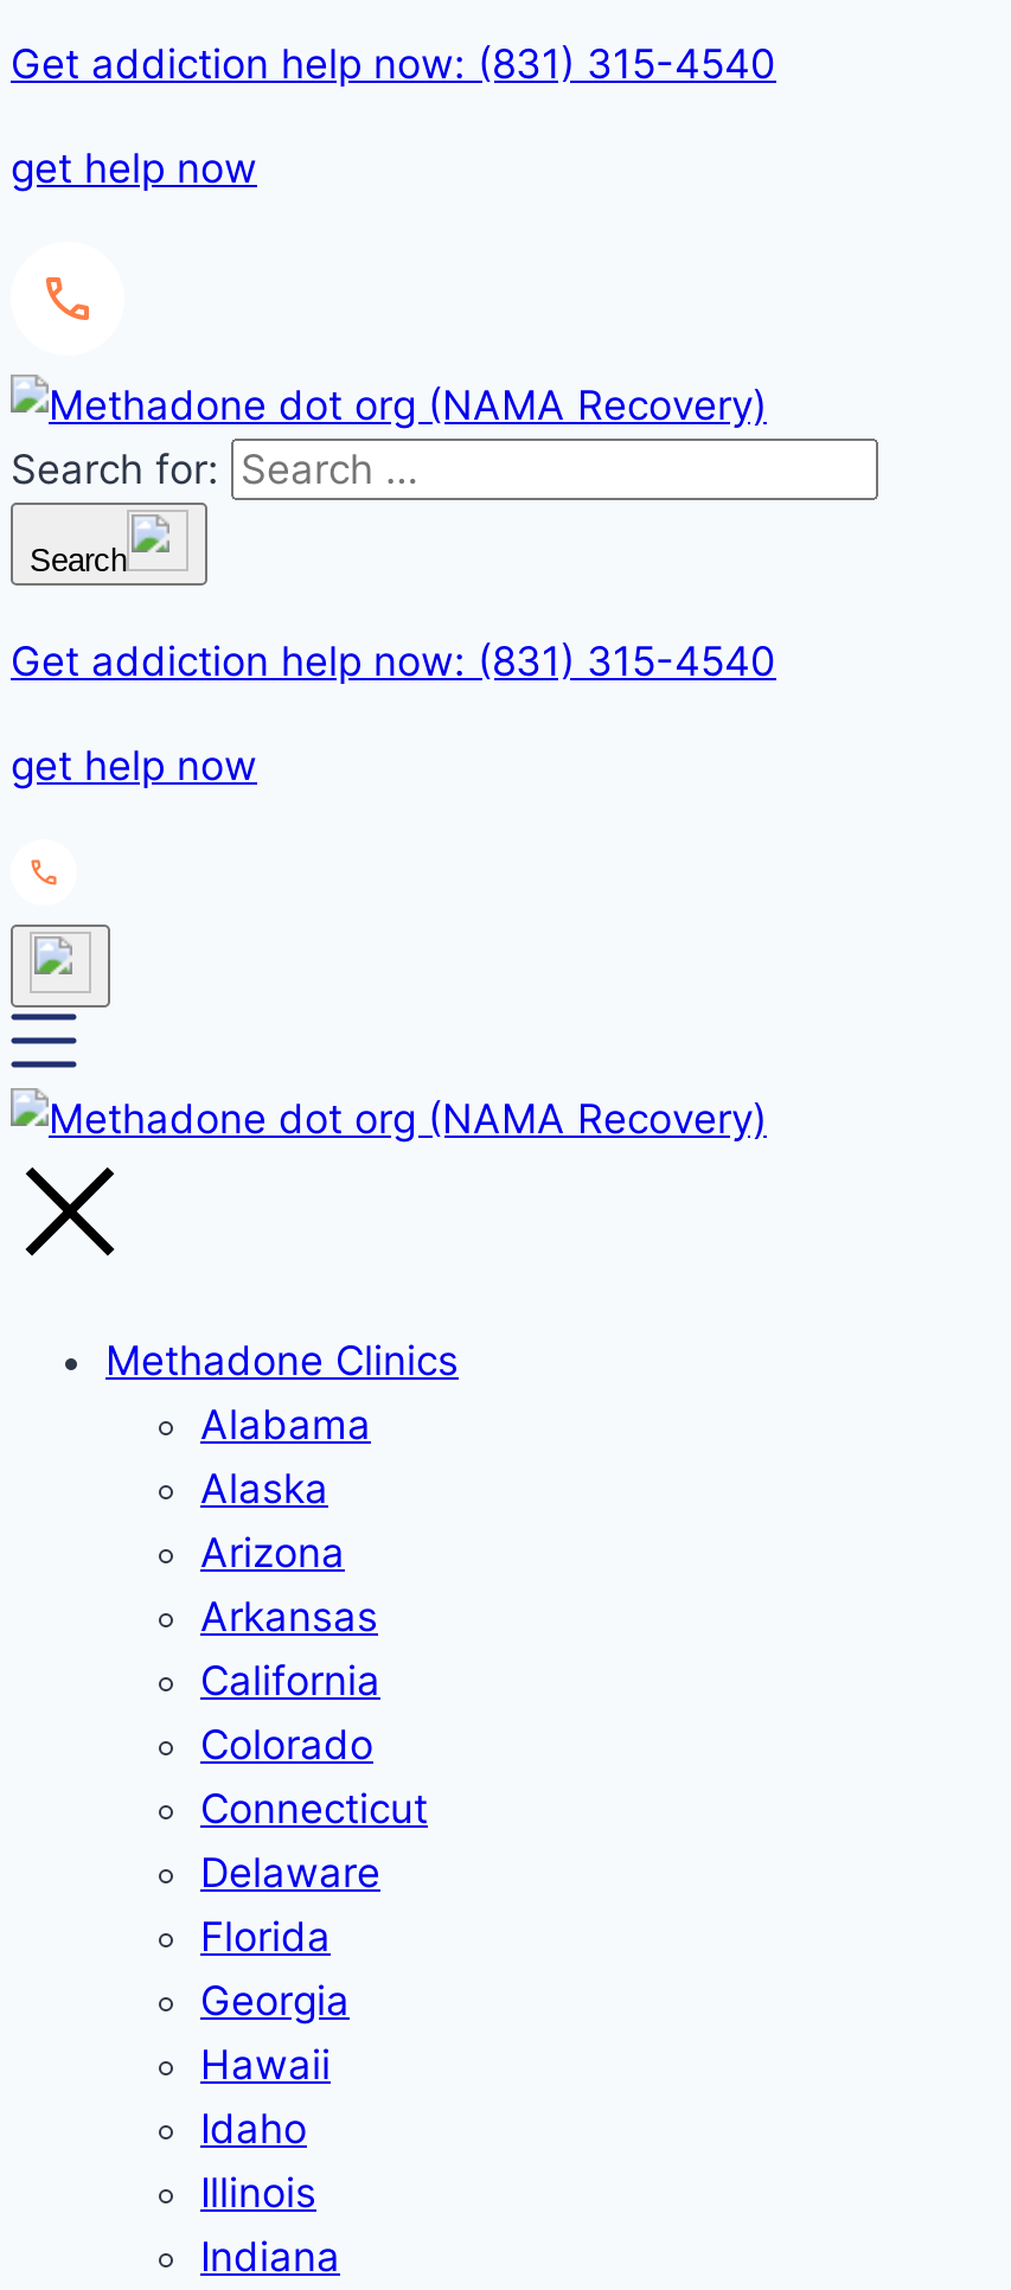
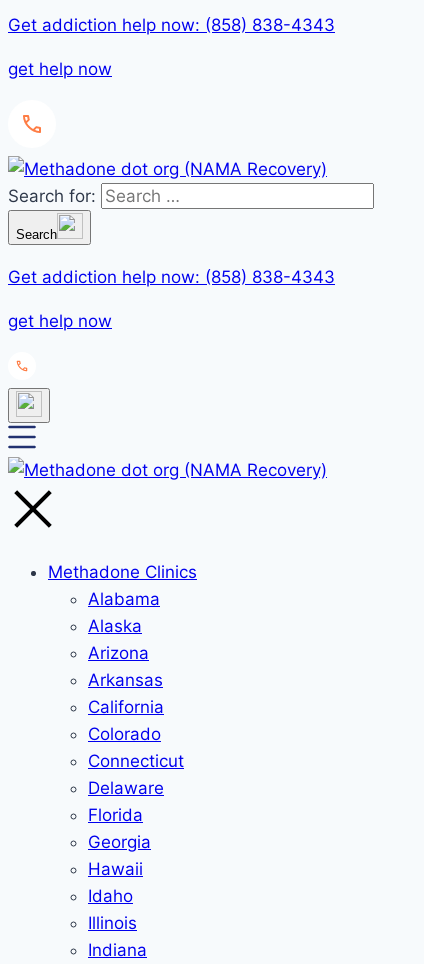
[11,40,776,88] Get addiction help now: (831) 315-4540 -> [8,15,335,35] Get addiction help now: (858) 838-4343
[11,638,776,685] Get addiction help now: (831) 315-4540 -> [8,267,335,287] Get addiction help now: (858) 838-4343

